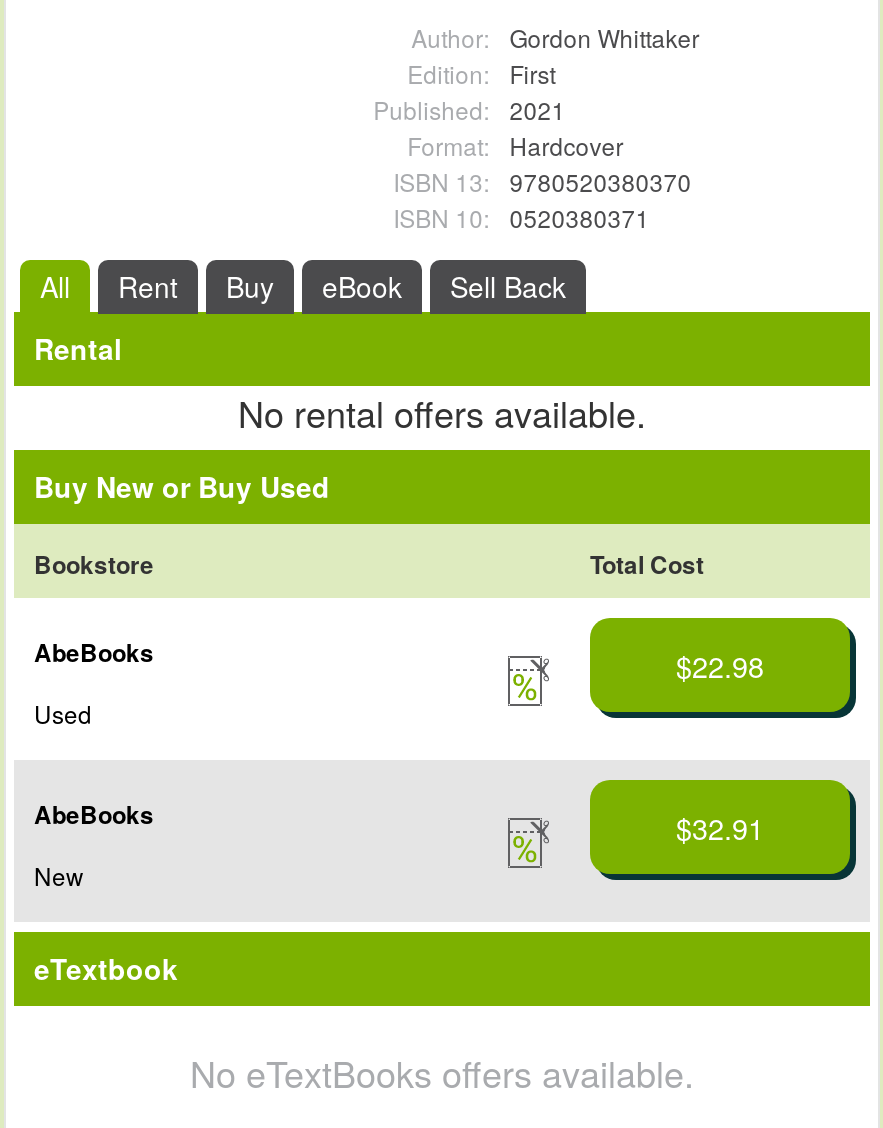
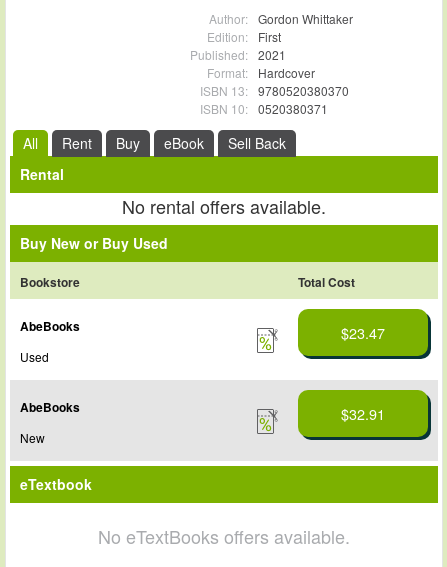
[676,644,764,686] $22.98 -> [341,322,385,343] $23.47

